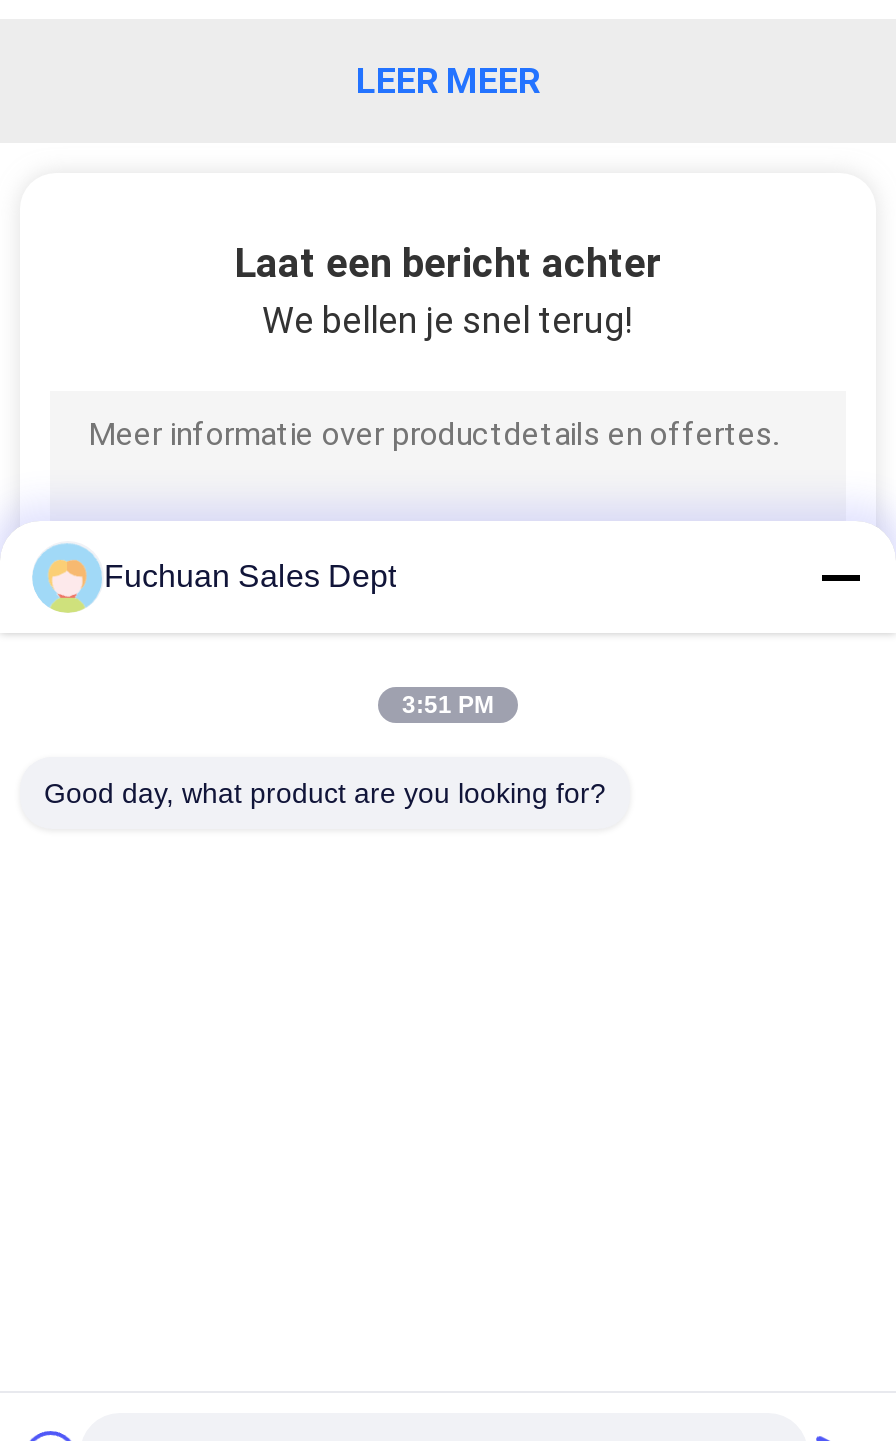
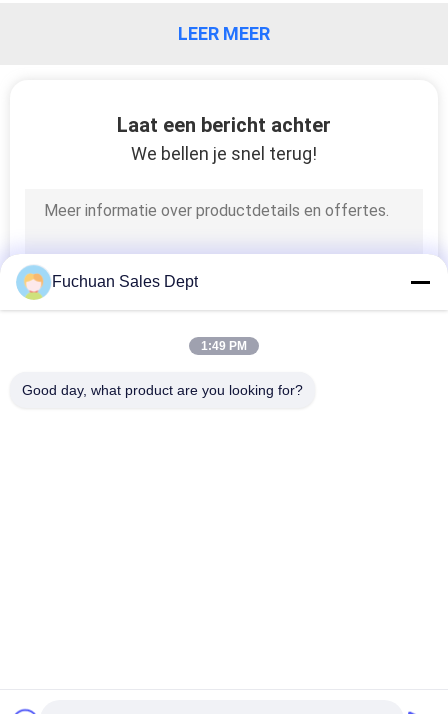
[402,691,494,719] 3:51 PM -> [201,339,247,353] 1:49 PM

